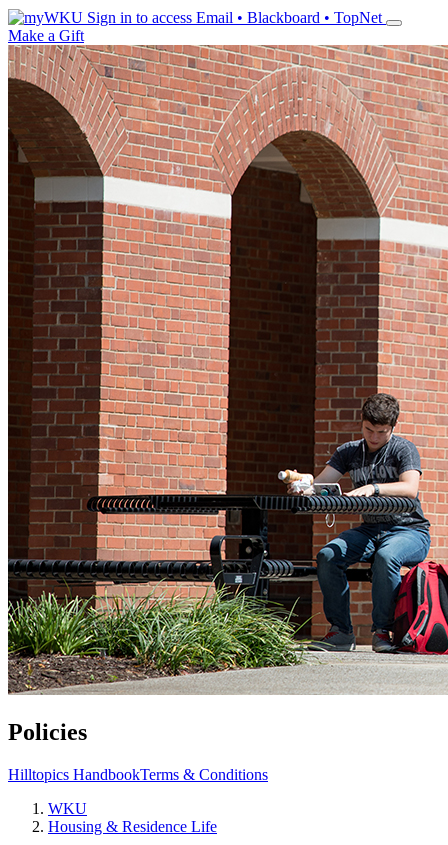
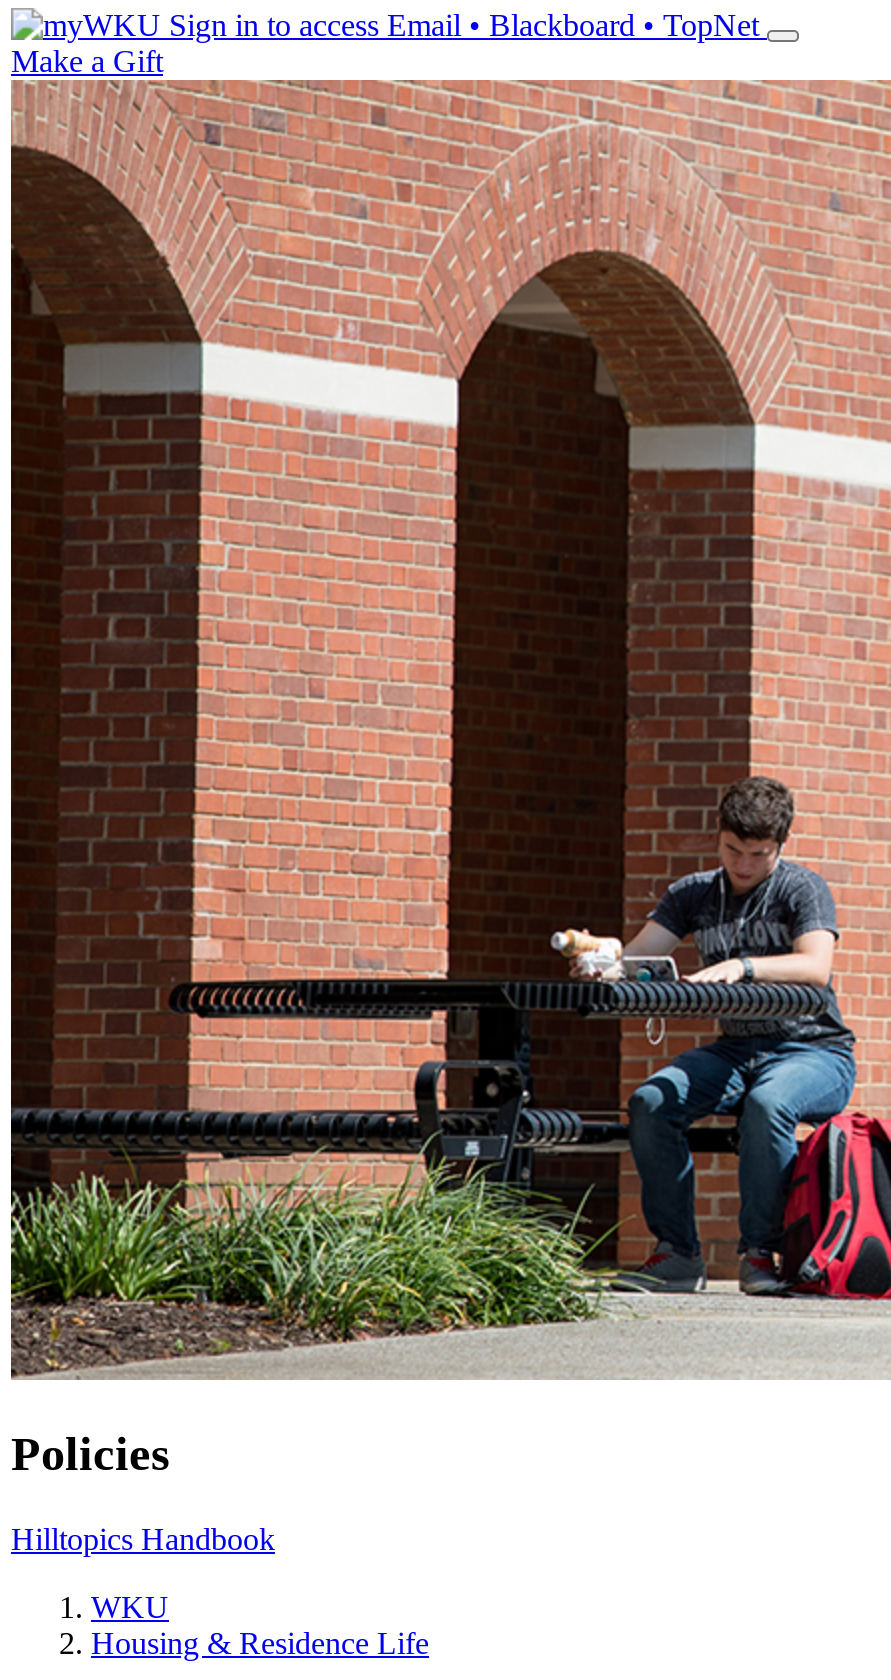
[8,766,268,783] Hilltopics HandbookTerms & Conditions -> [11,1522,275,1556] Hilltopics Handbook

